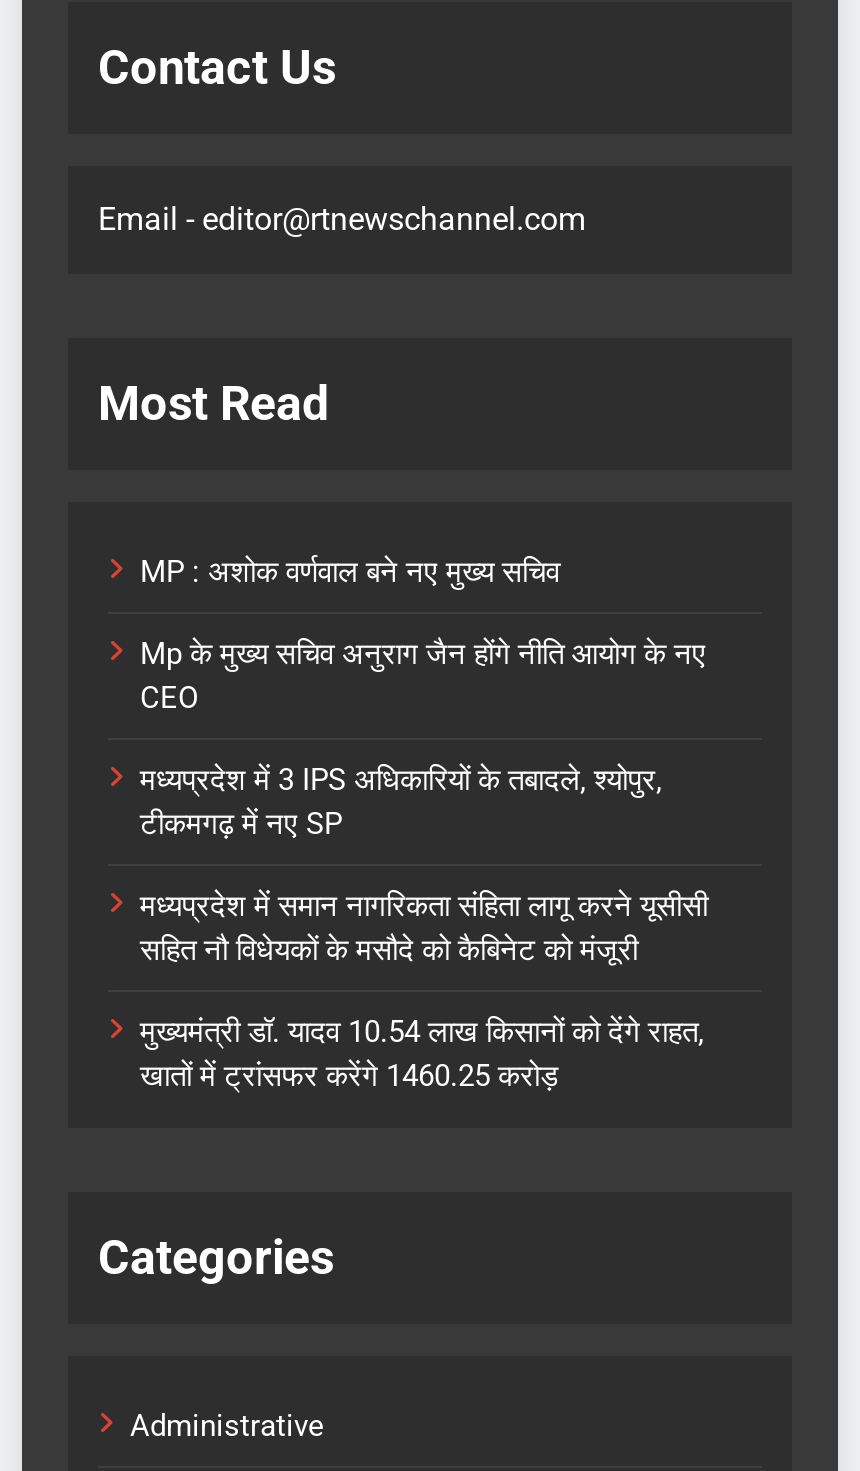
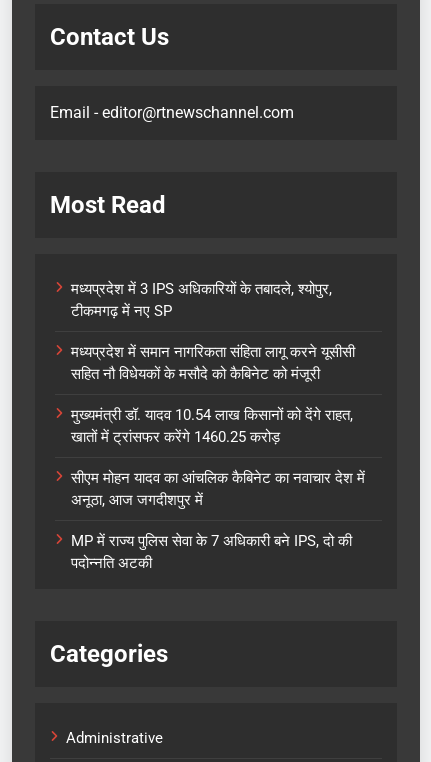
[140,553,706,715] MP : अशोक वर्णवाल बने नए मुख्य सचिव | Mp के मुख्य सचिव अनुराग जैन होंगे नीति आयोग के नए | CEO -> none
moved [140,761,708,1093] -> [71,280,355,446]: मध्यप्रदेश में 3 IPS अधिकारियों के तबादले, श्योपुर, | टीकमगढ़ में नए SP | मध्यप्रदेश में समान नागरिकता संहिता लागू करने यूसीसी | सहित नौ विधेयकों के मसौदे को कैबिनेट को मंजूरी | मुख्यमंत्री डॉ. यादव 10.54 लाख किसानों को देंगे राहत, | खातों में ट्रांसफर करेंगे 1460.25 करोड़
none -> [71,469,365,572] सीएम मोहन यादव का आंचलिक कैबिनेट का नवाचार देश में | अनूठा, आज जगदीशपुर में | MP में राज्य पुलिस सेवा के 7 अधिकारी बने IPS, दो की | पदोन्नति अटकी

